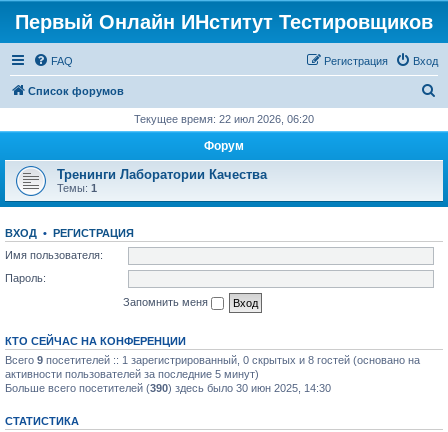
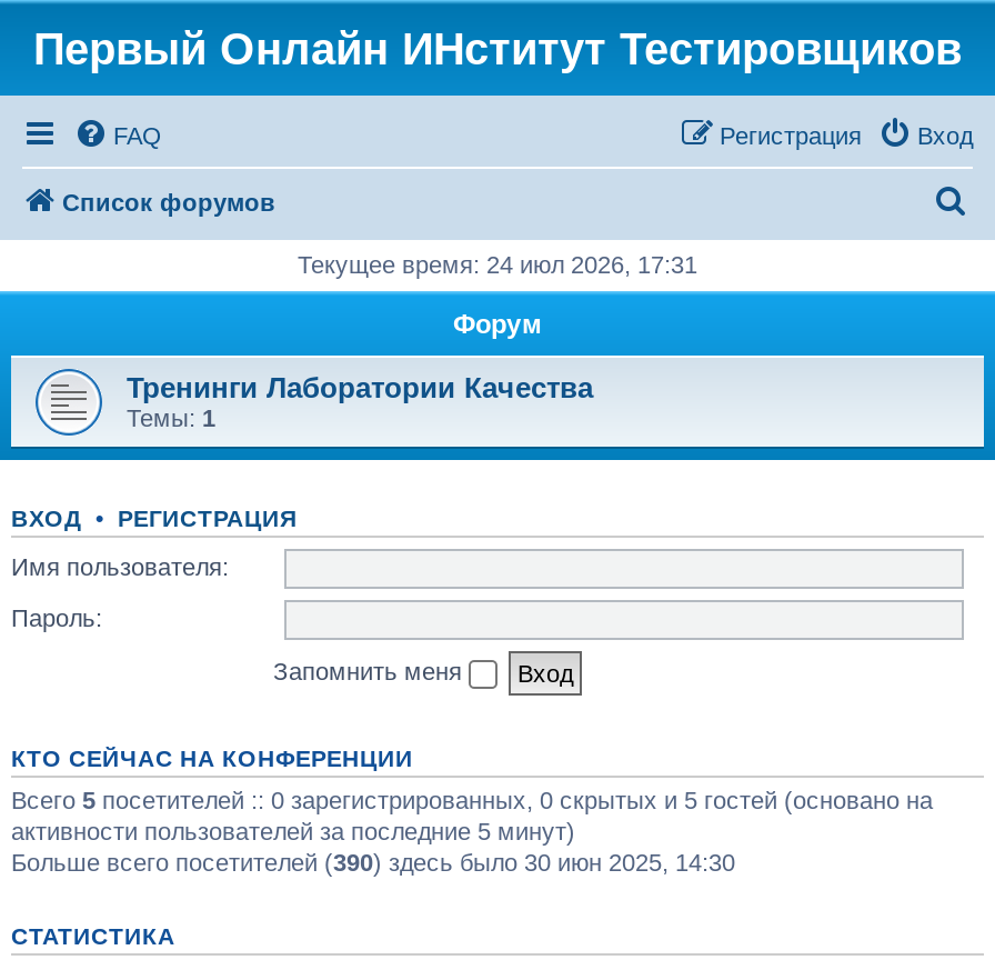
[134,113,314,125] Текущее время: 22 июл 2026, 06:20 -> [298,251,697,278] Текущее время: 24 июл 2026, 17:31
[5,353,420,365] Всего 9 посетителей :: 1 зарегистрированный, 0 скрытых и 8 гостей (основано на -> [11,786,933,812] Всего 5 посетителей :: 0 зарегистрированных, 0 скрытых и 5 гостей (основано на

